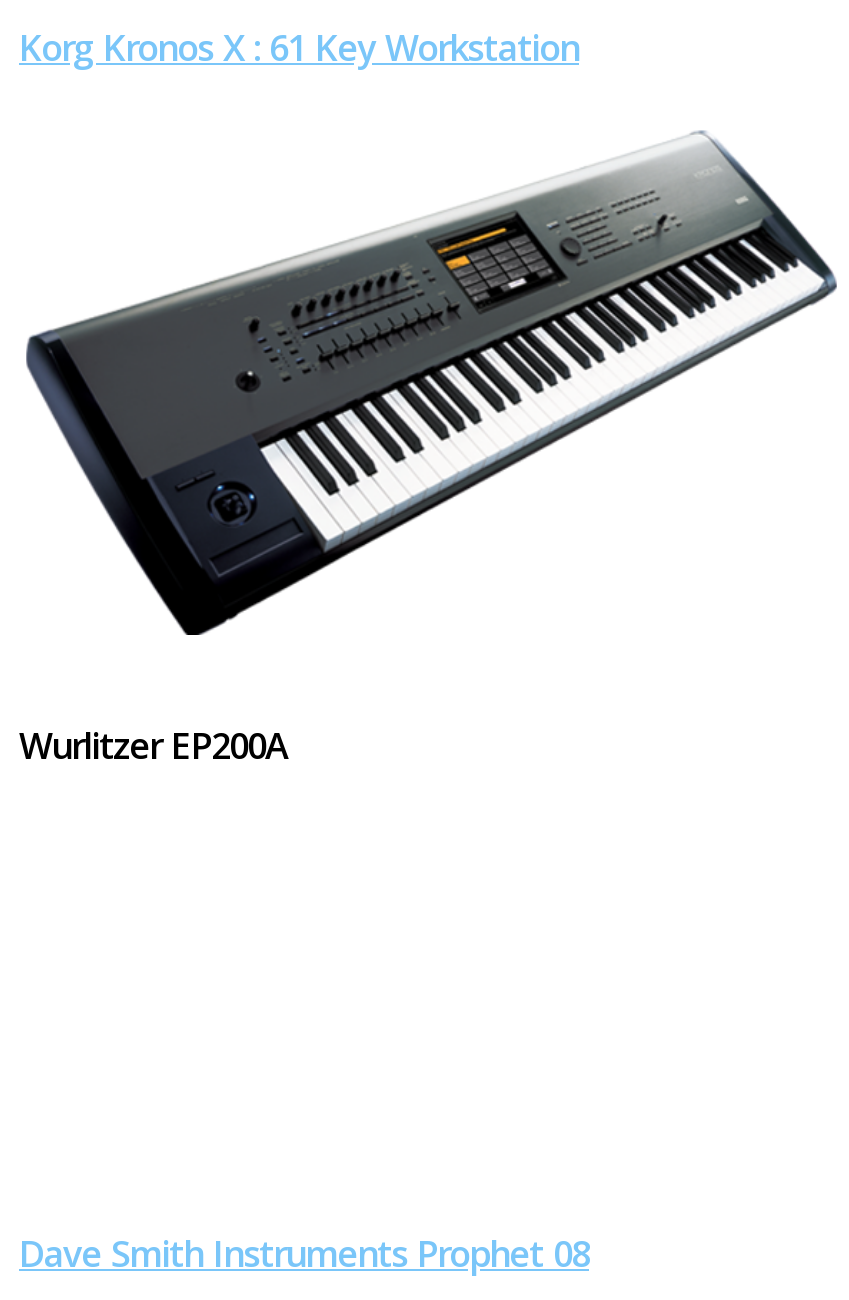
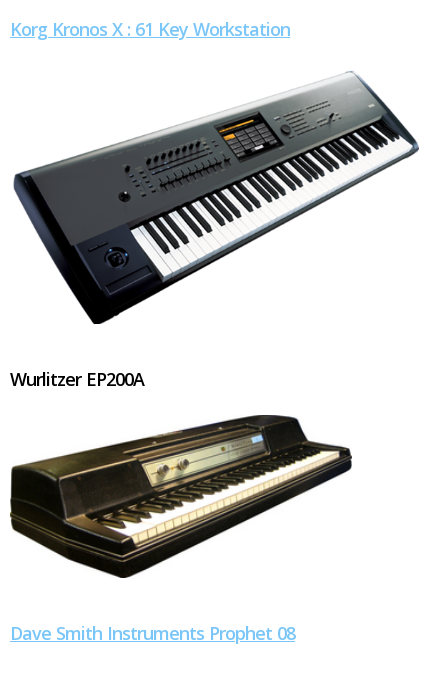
none -> [9,414,353,579] [image]

